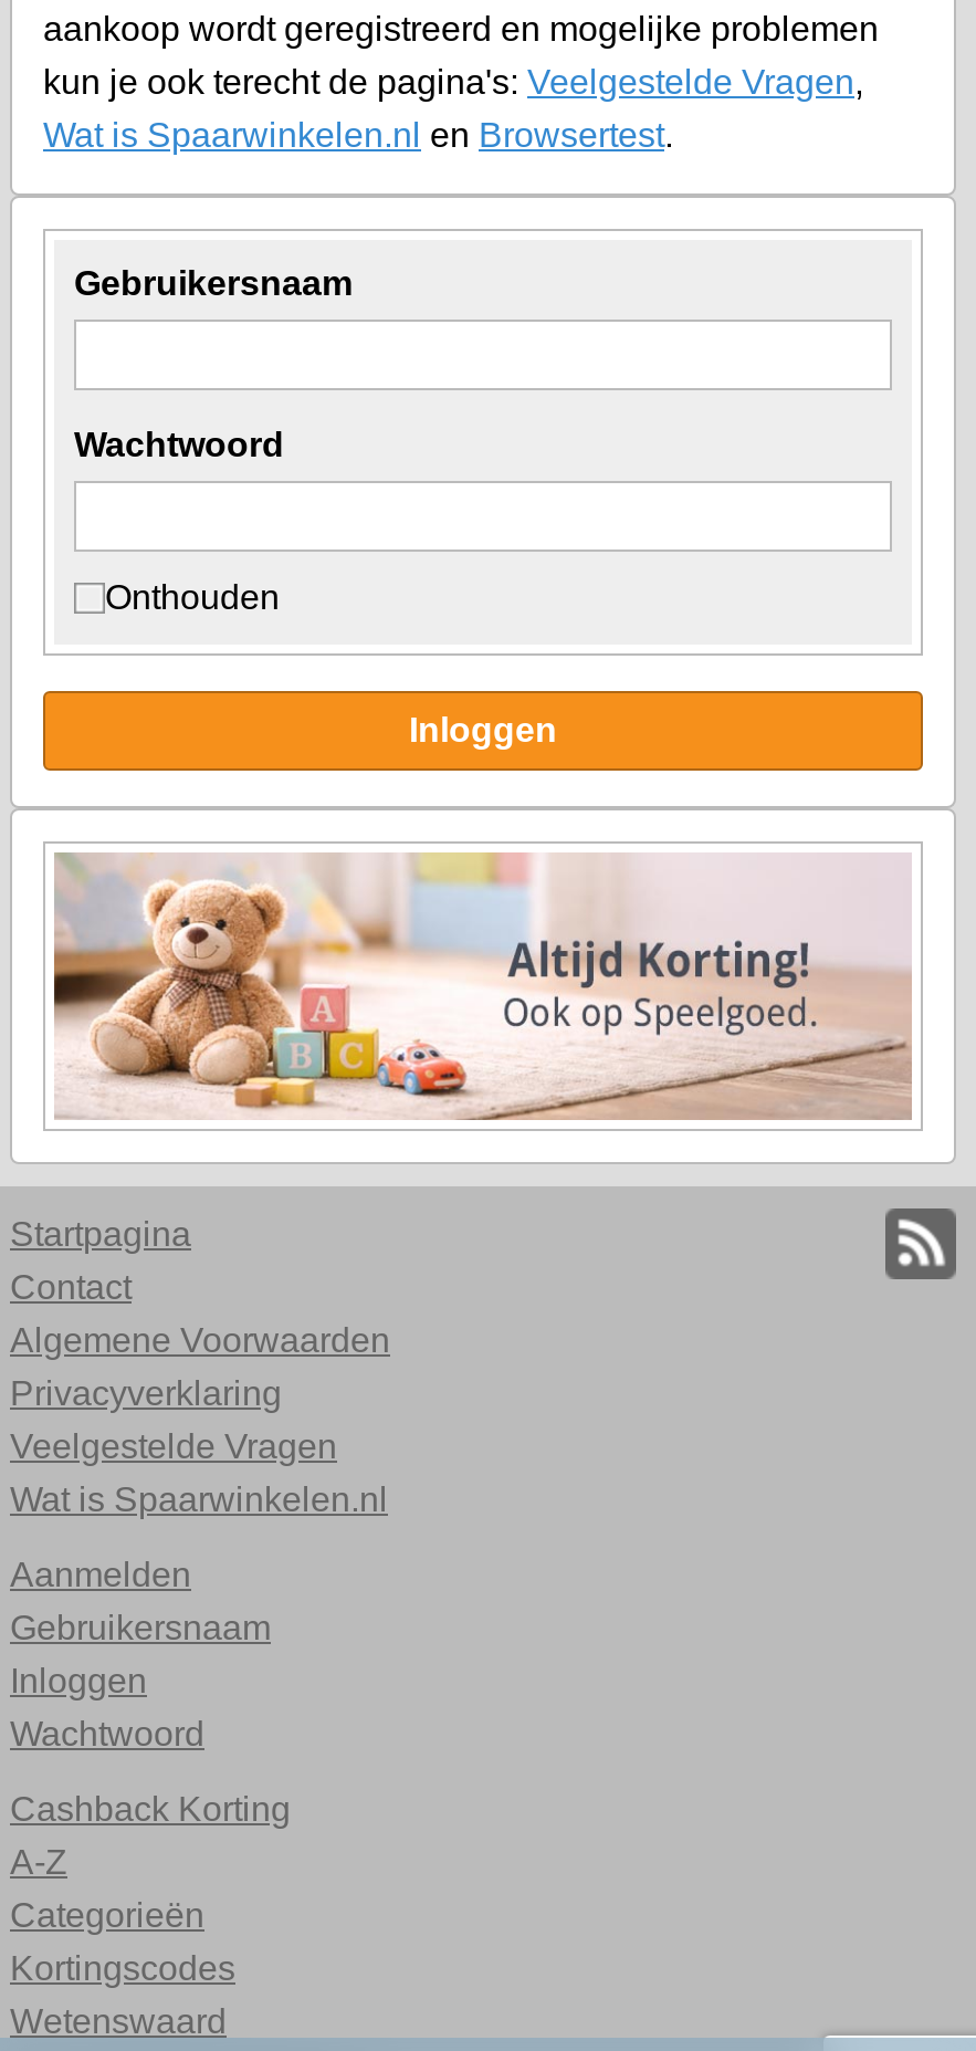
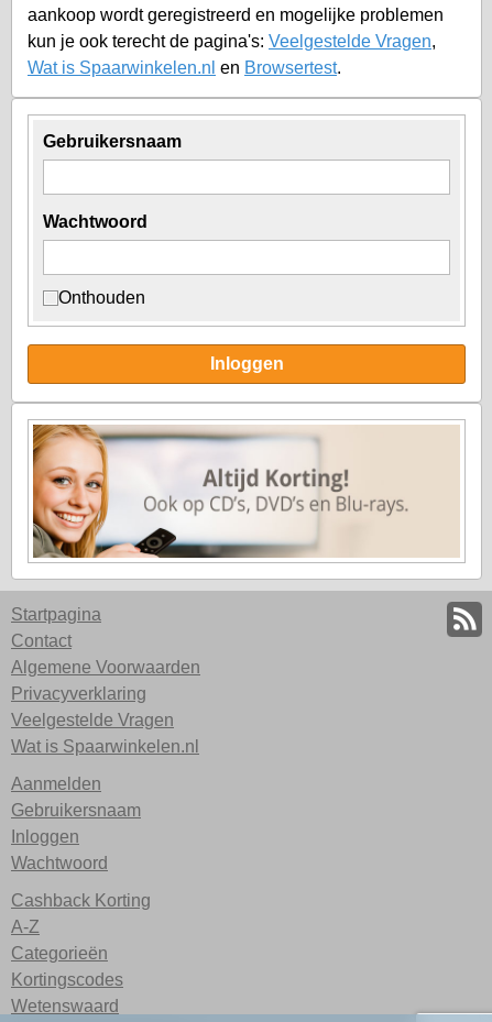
[52,852,912,1120] [image] -> [32,425,459,559] [image]

